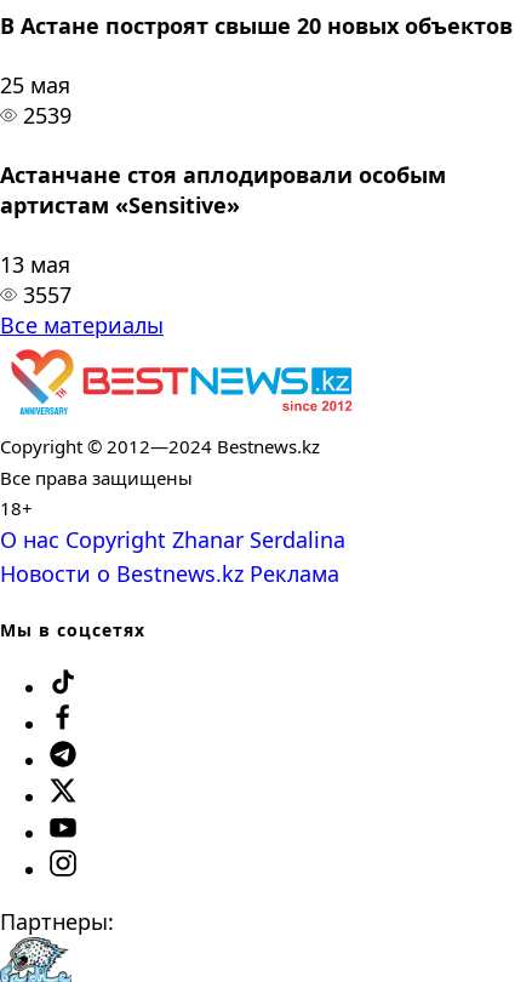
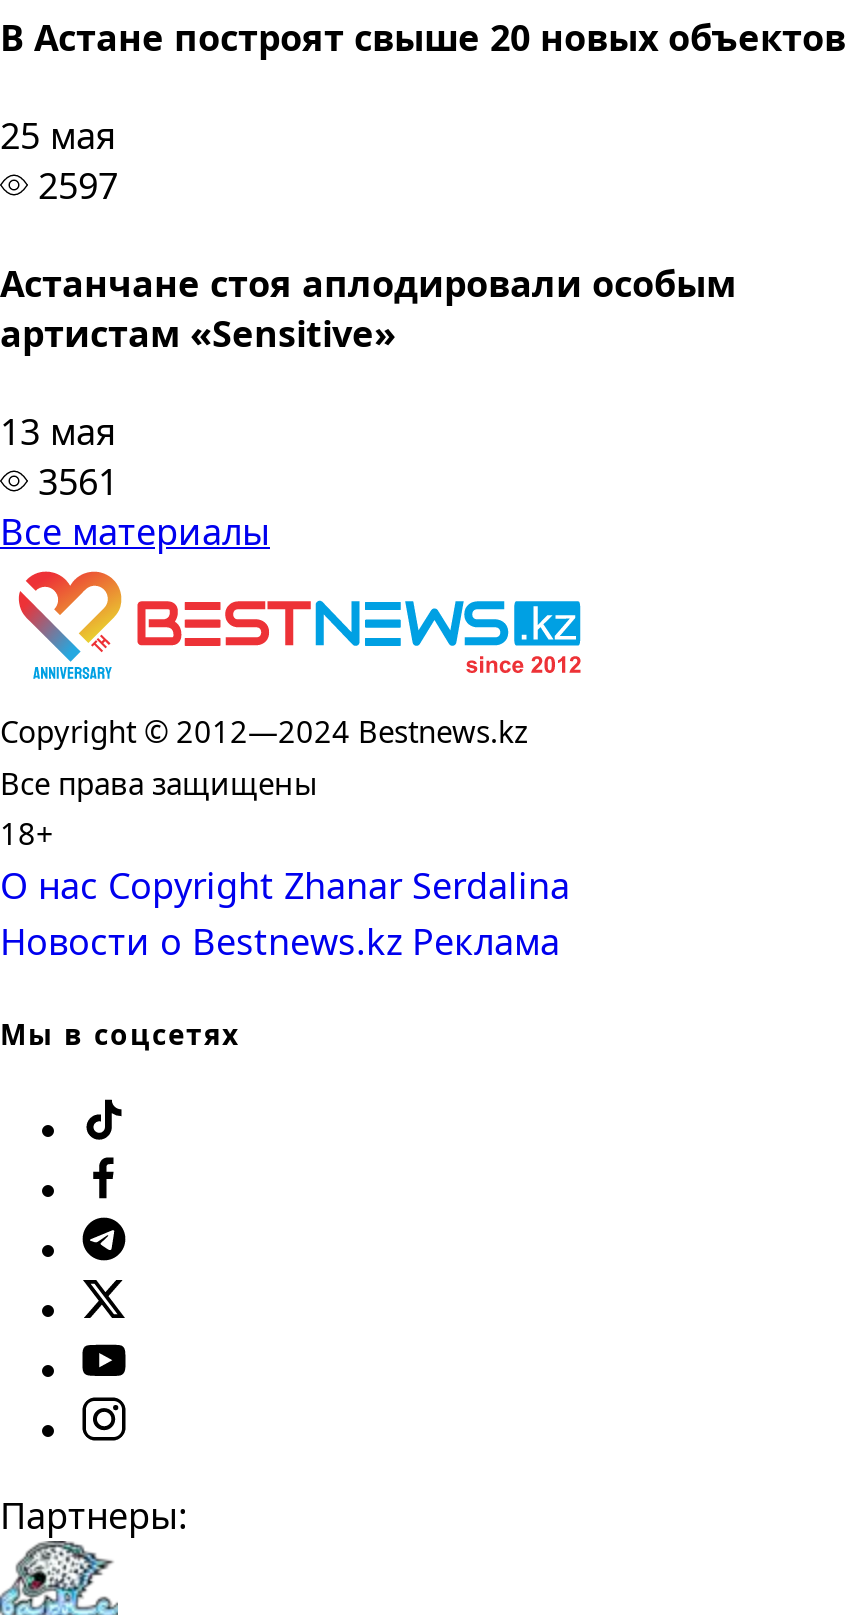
[17,101,71,130] 2539 -> [28,161,118,209] 2597
[17,280,71,309] 3557 -> [28,457,118,505] 3561

